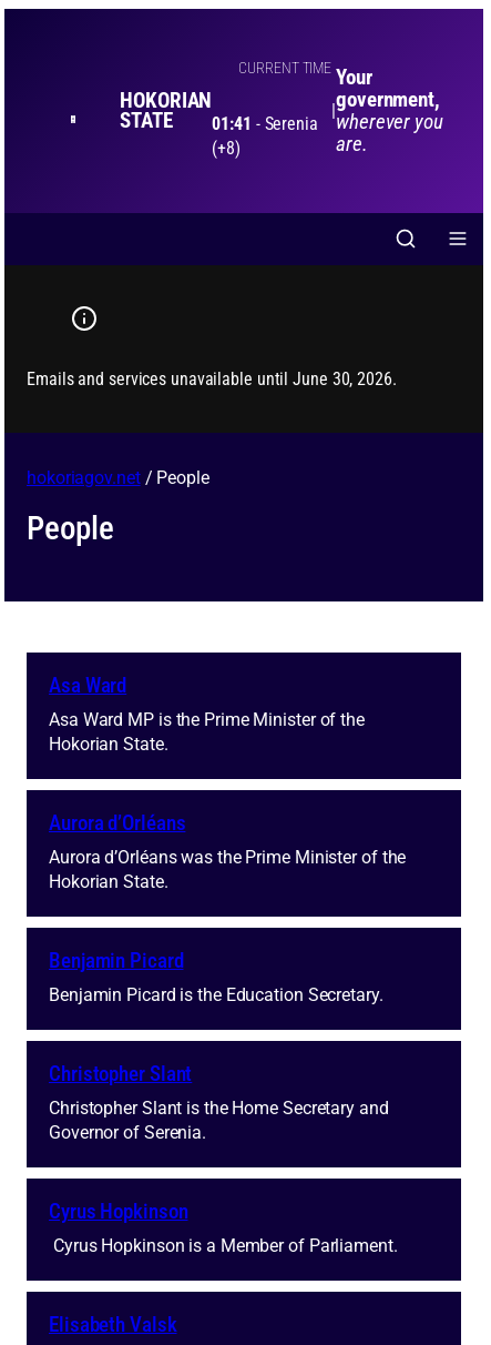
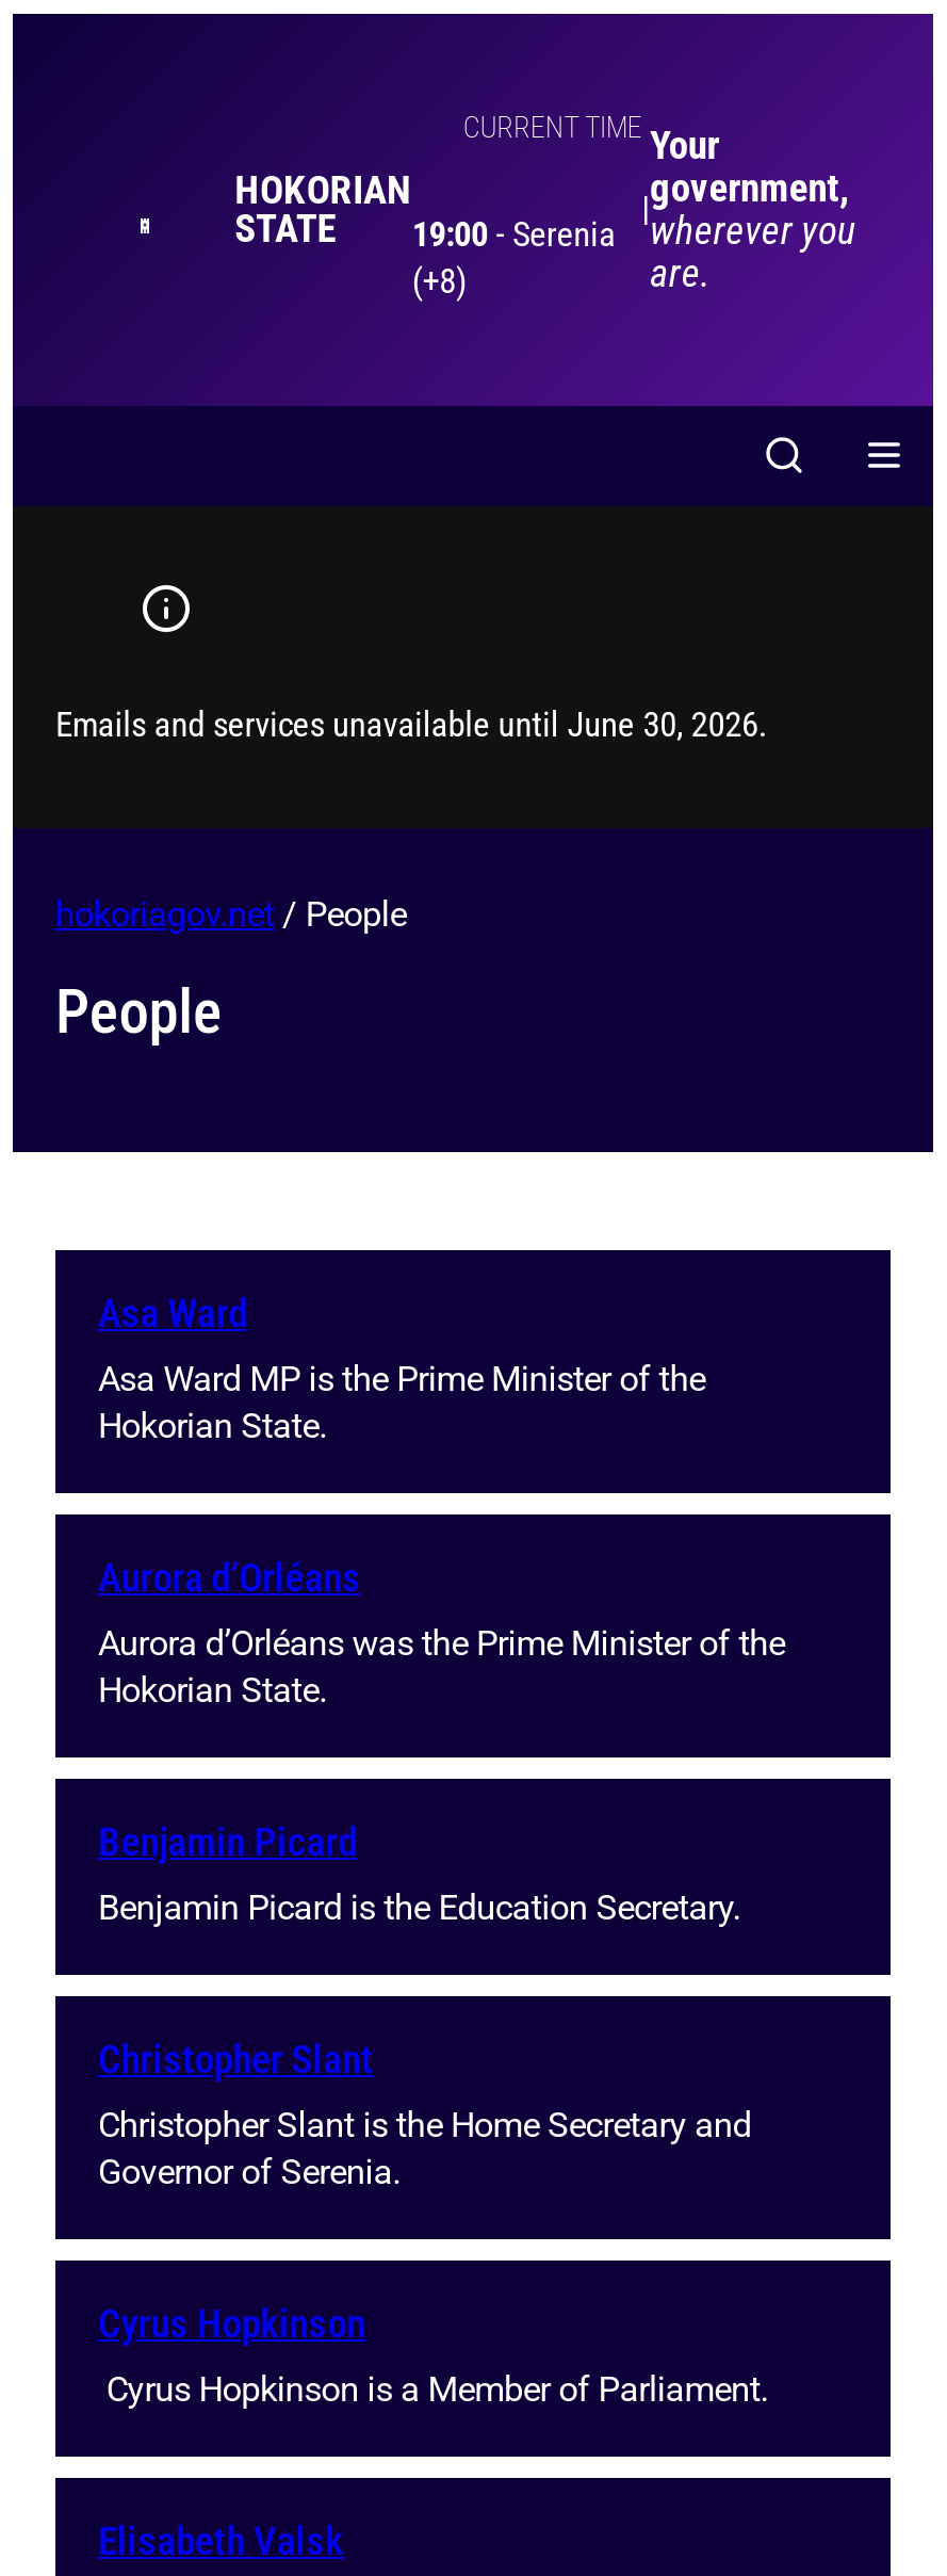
[212,113,318,134] 01:41 - Serenia -> [412,215,615,255] 19:00 - Serenia

